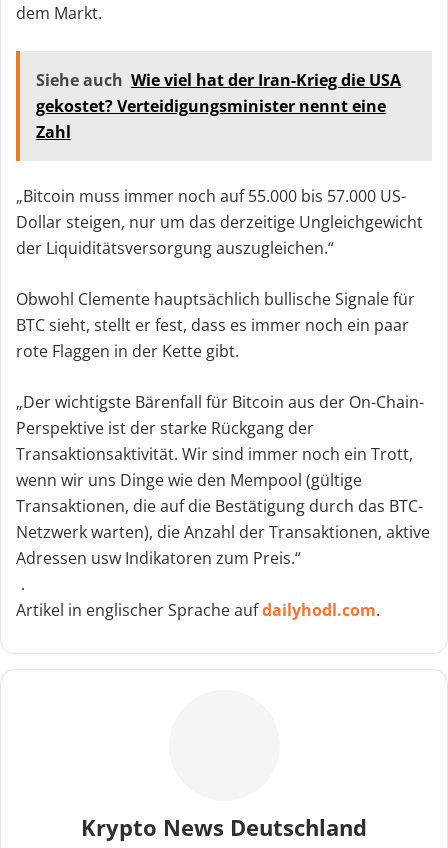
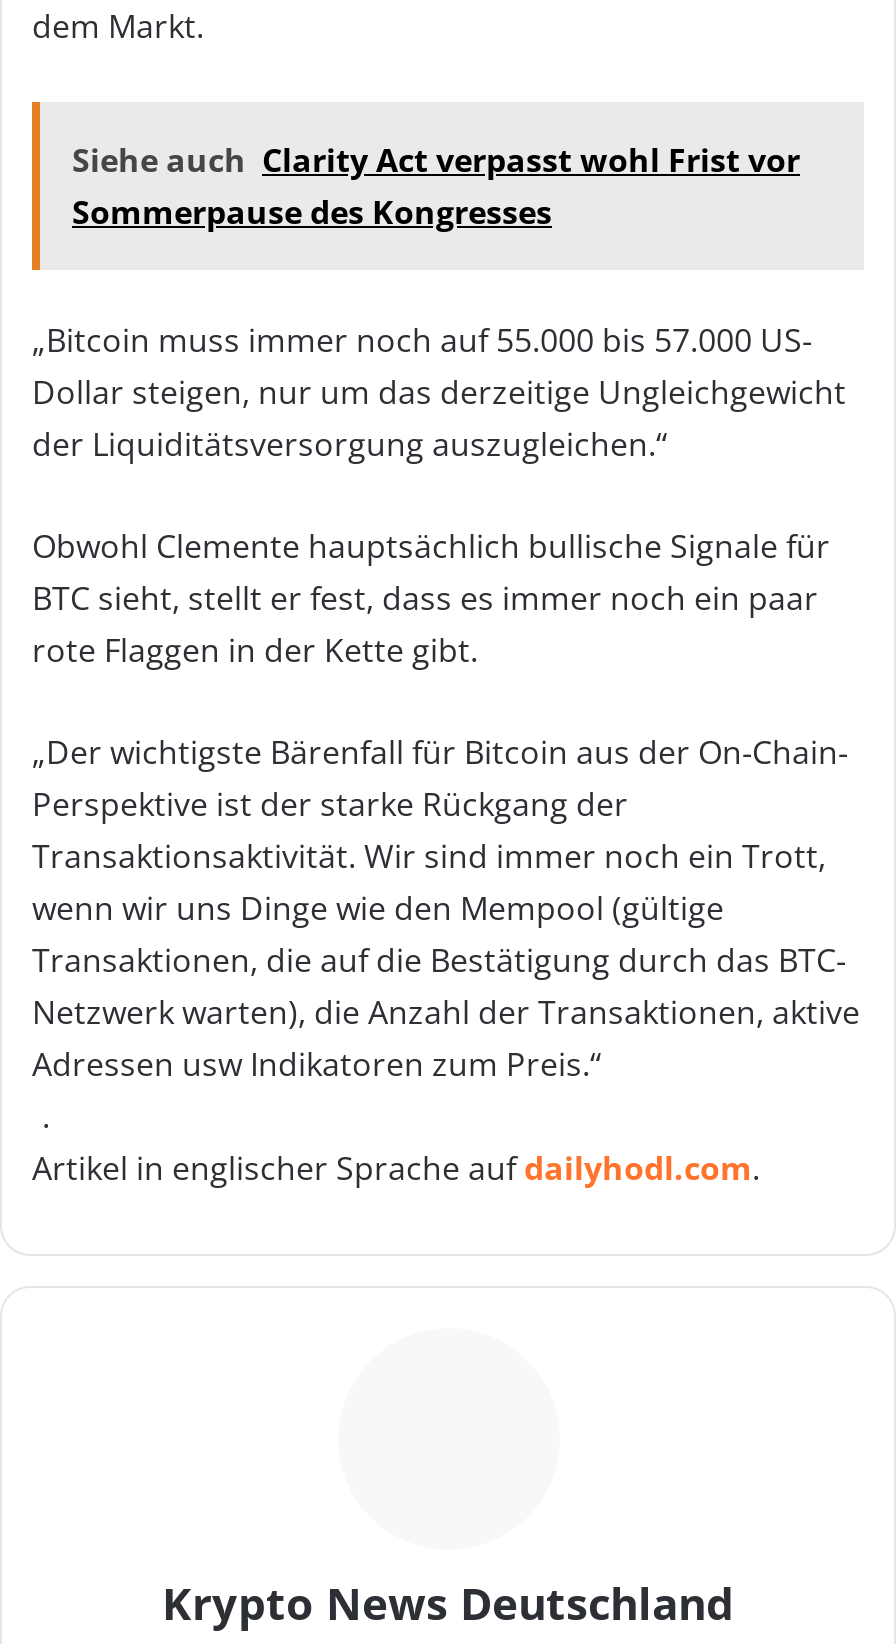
[36,69,401,143] Siehe auch Wie viel hat der Iran-Krieg die USA | gekostet? Verteidigungsminister nennt eine | Zahl -> [72,139,800,235] Siehe auch Clarity Act verpasst wohl Frist vor | Sommerpause des Kongresses

